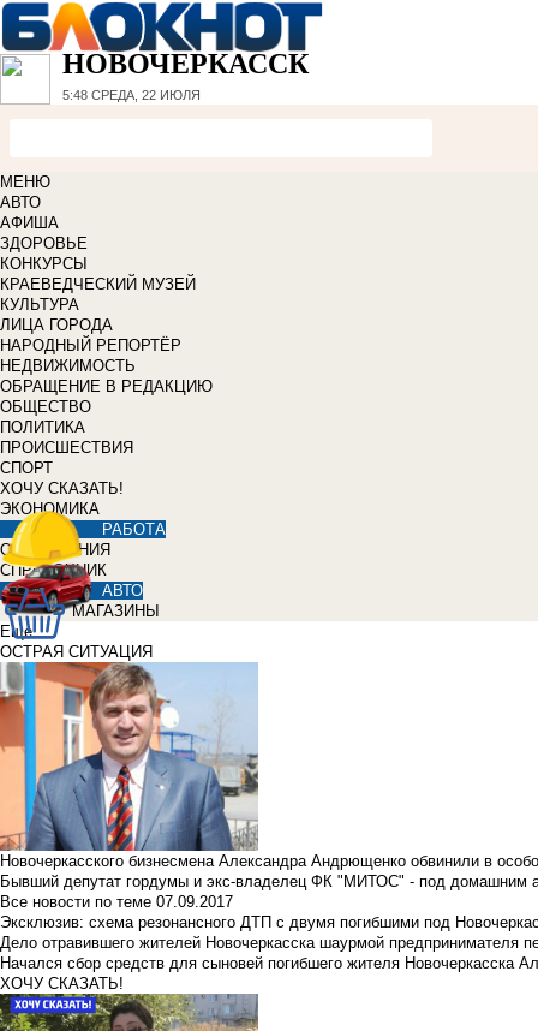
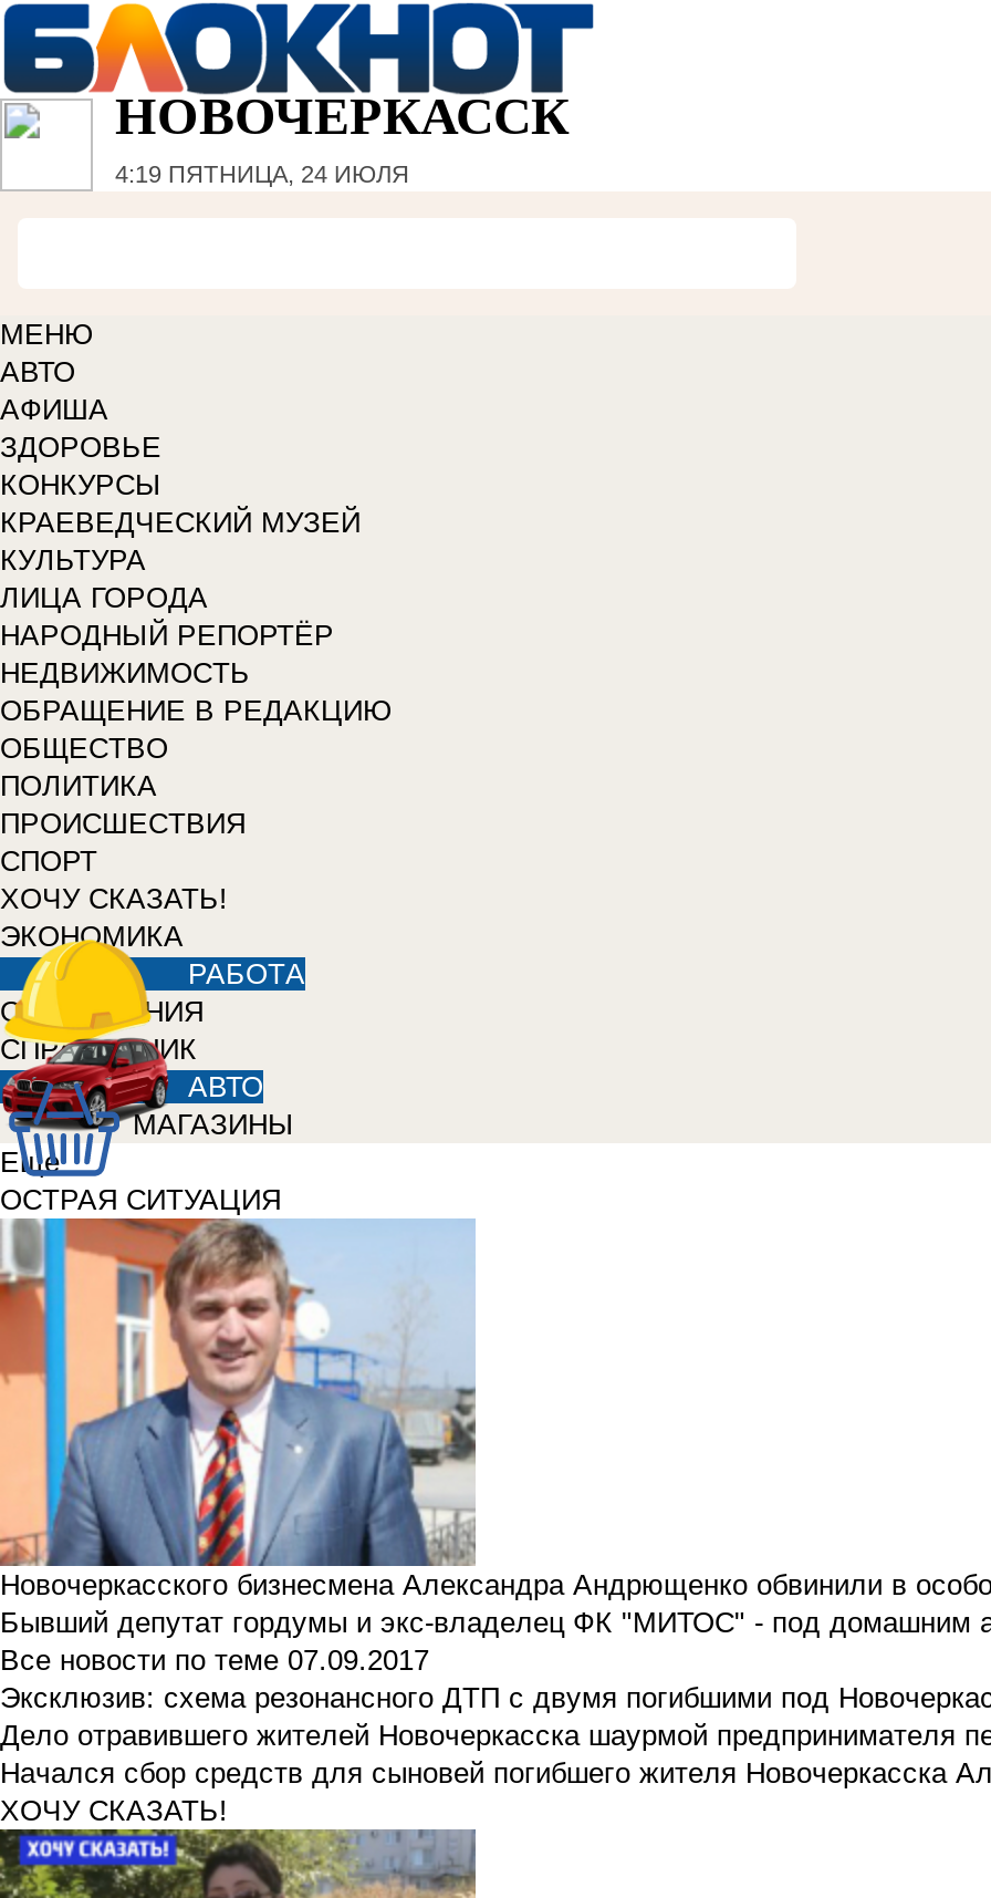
[62,88,201,103] 5:48 СРЕДА, 22 ИЮЛЯ -> [115,161,409,188] 4:19 ПЯТНИЦА, 24 ИЮЛЯ

